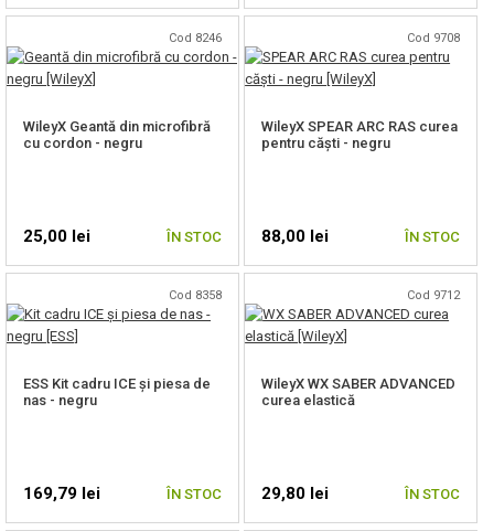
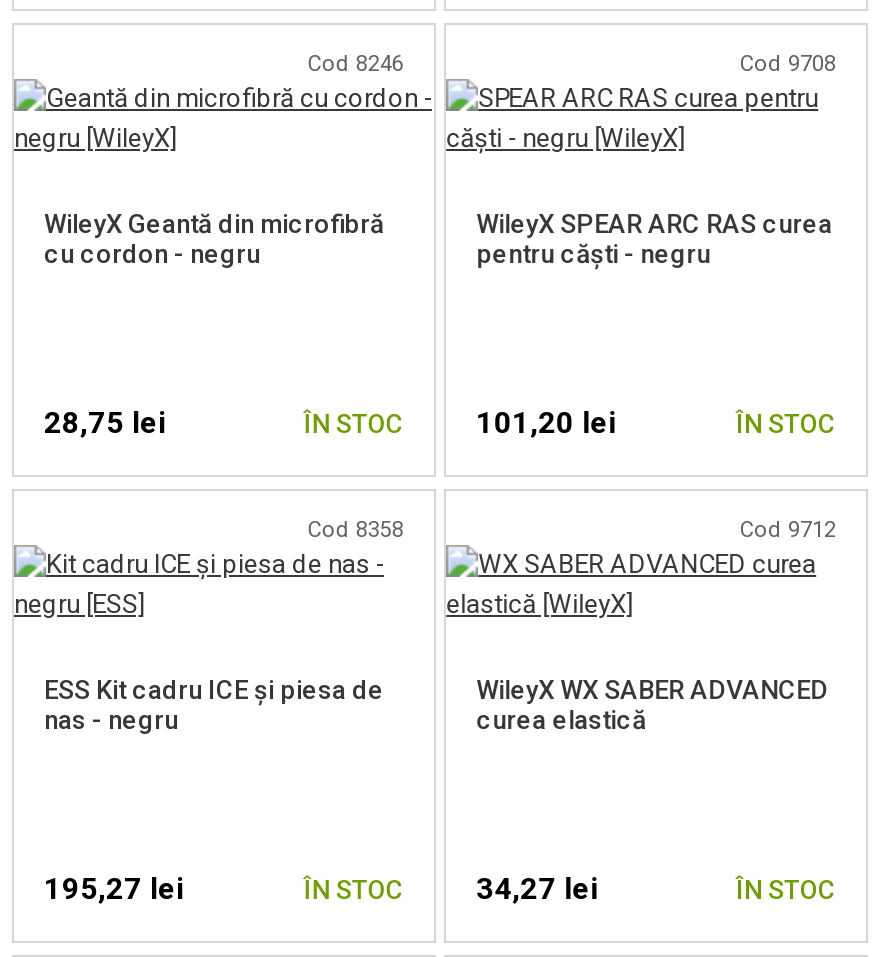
[23,226,90,246] 25,00 lei -> [44,405,166,441] 28,75 lei
[261,226,329,246] 88,00 lei -> [476,405,616,441] 101,20 lei
[23,484,100,503] 169,79 lei -> [44,871,184,907] 195,27 lei
[261,484,329,503] 29,80 lei -> [476,871,598,907] 34,27 lei

